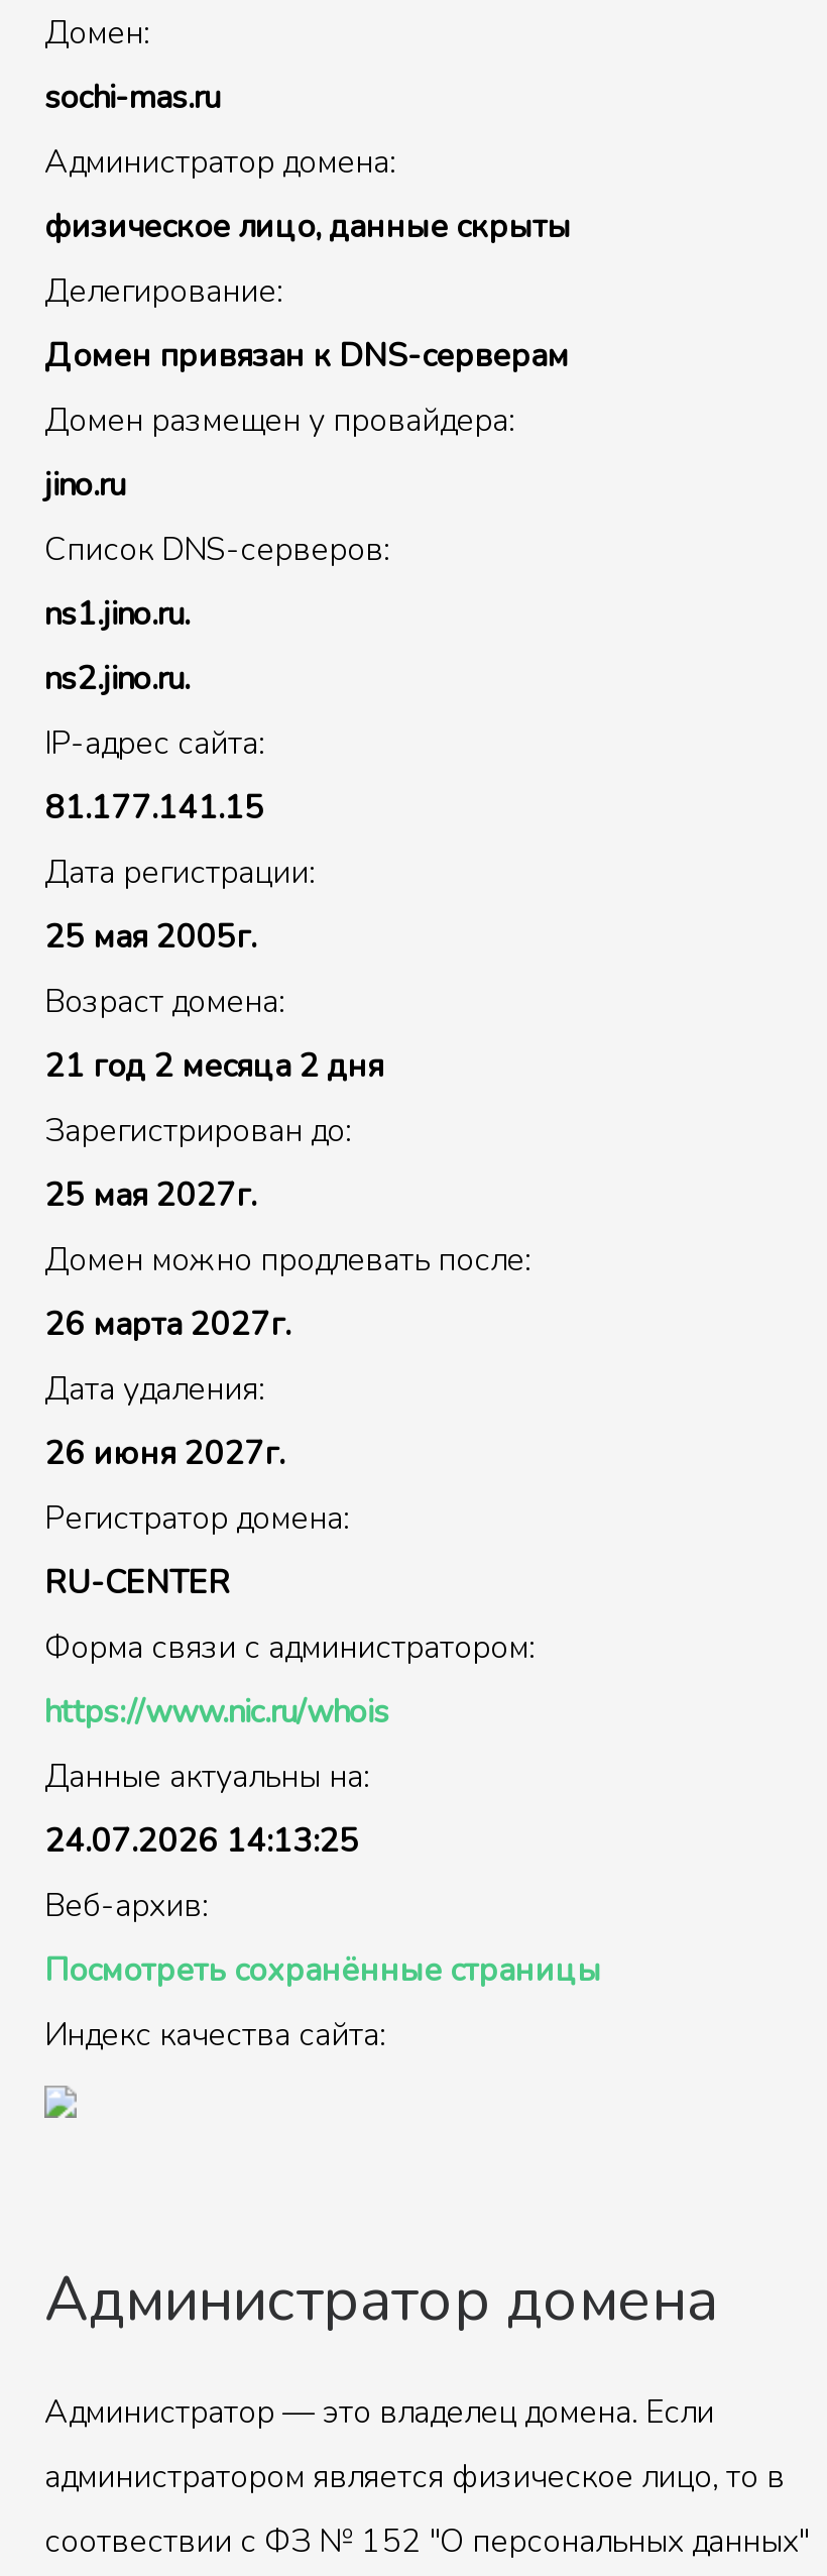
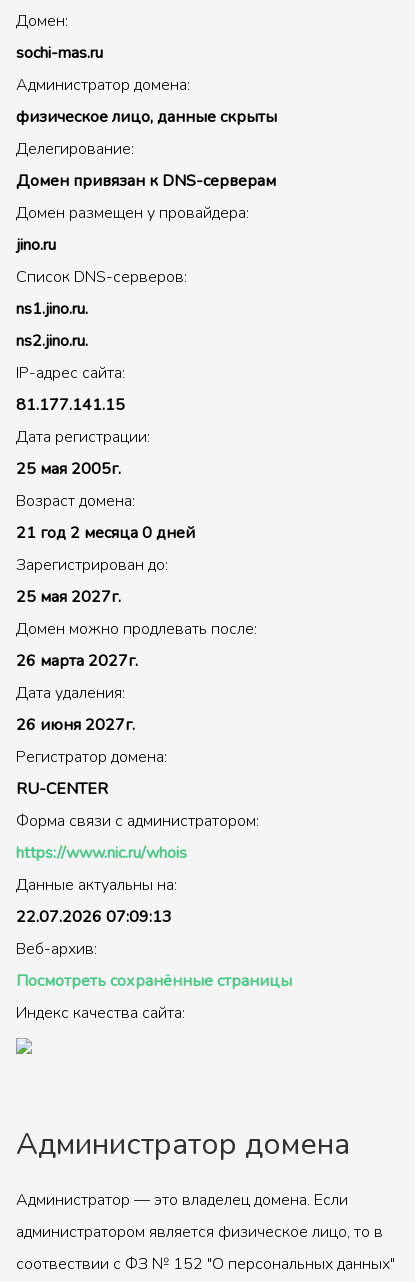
[44,1044,383,1089] 21 год 2 месяца 2 дня -> [16,522,195,544] 21 год 2 месяца 0 дней
[44,1819,359,1864] 24.07.2026 14:13:25 -> [16,906,172,928] 22.07.2026 07:09:13

